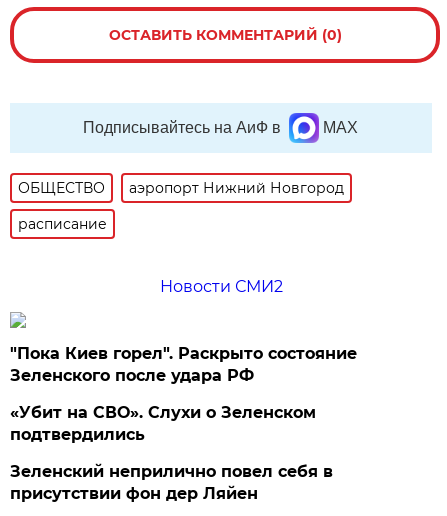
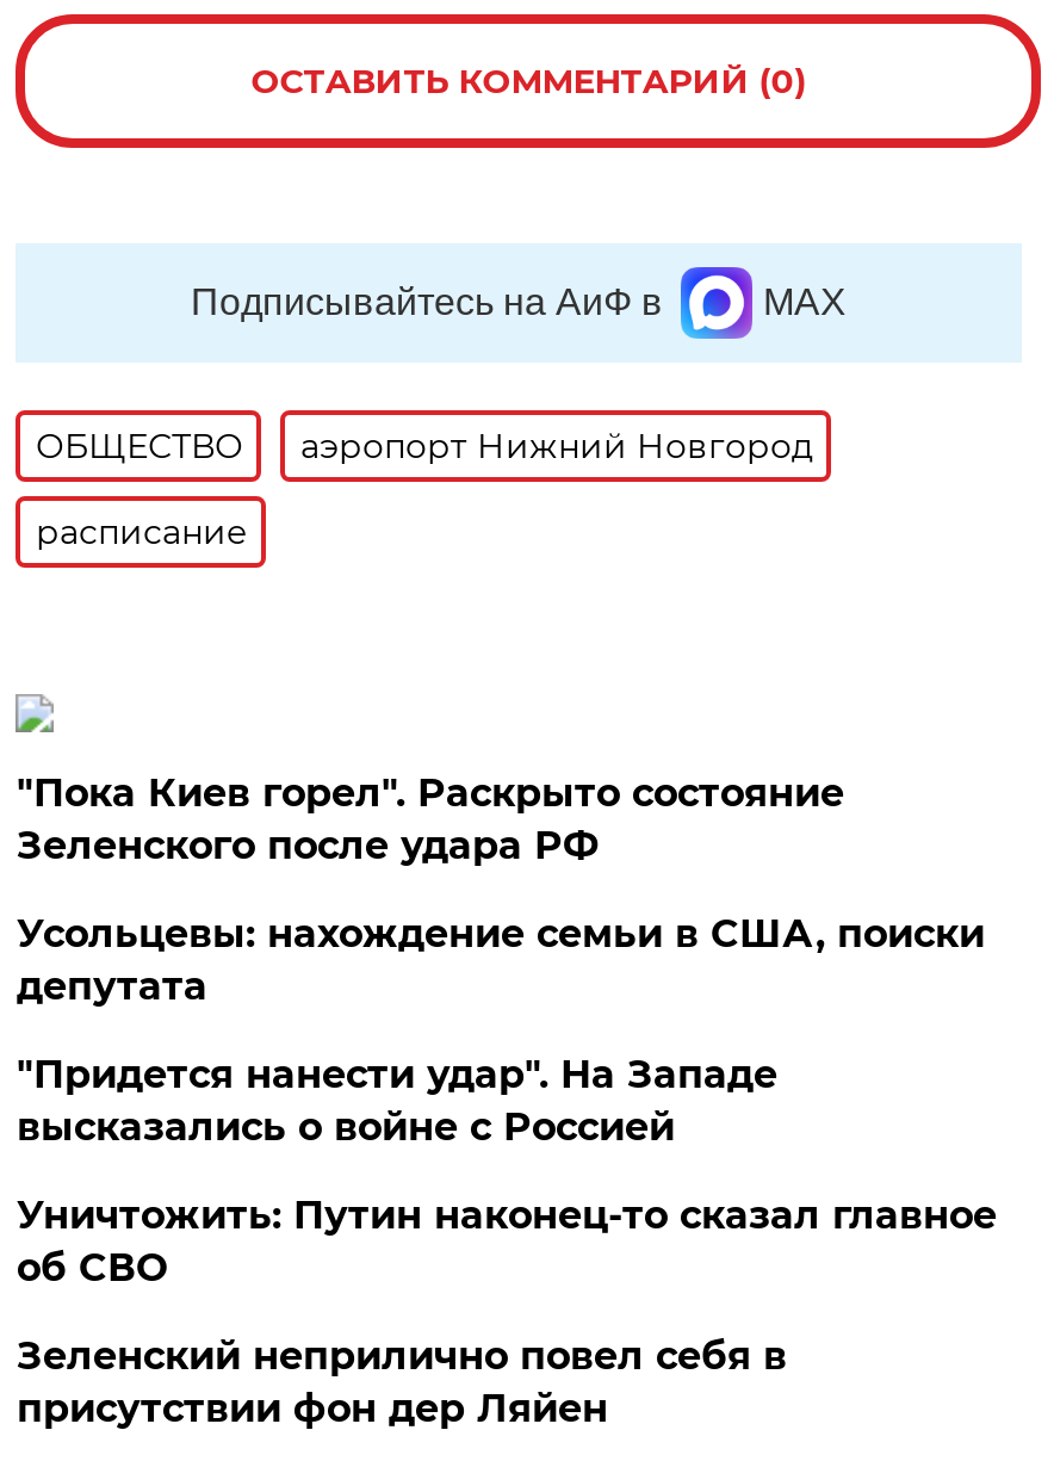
[160,277,283,296] Новости СМИ2 -> none
moved [10,344,357,385] -> [16,770,844,868]: "Пока Киев горел". Раскрыто состояние | Зеленского после удара РФ
[10,403,316,444] «Убит на СВО». Слухи о Зеленском | подтвердились -> [16,911,997,1290] Усольцевы: нахождение семьи в США, поиски | депутата | "Придется нанести удар". На Западе | высказались о войне с Россией | Уничтожить: Путин наконец-то сказал главное | об СВО

